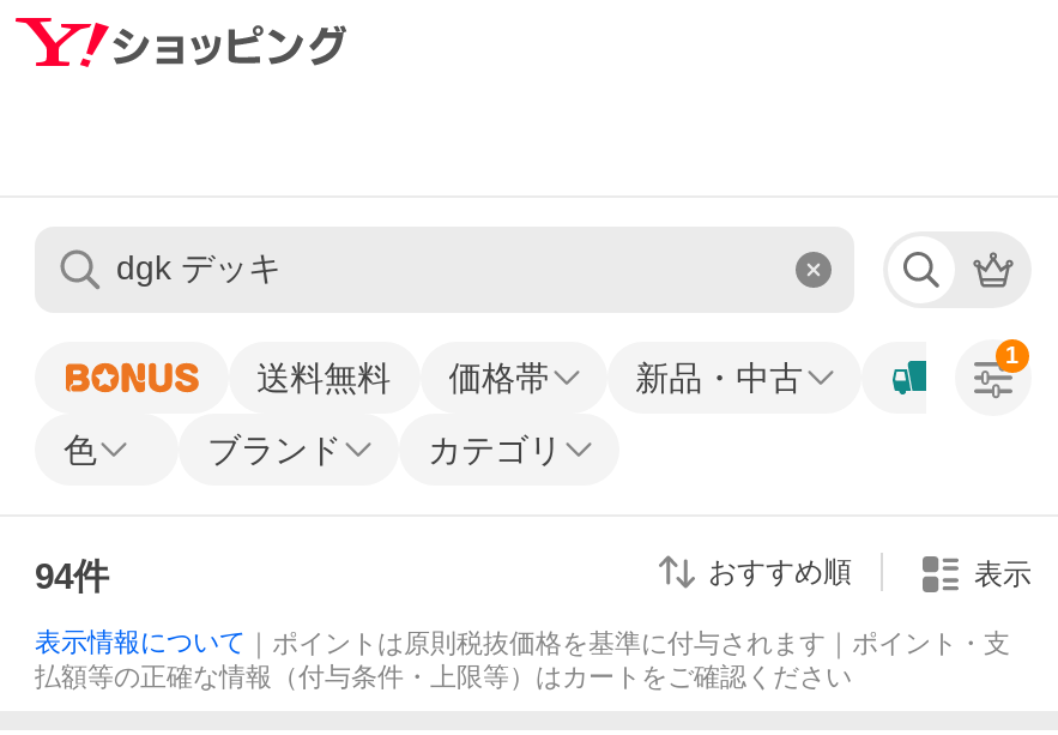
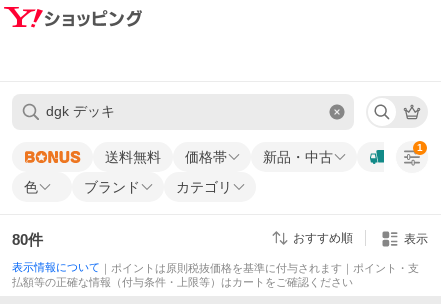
[35,554,109,595] 94件 -> [12,230,43,247] 80件

